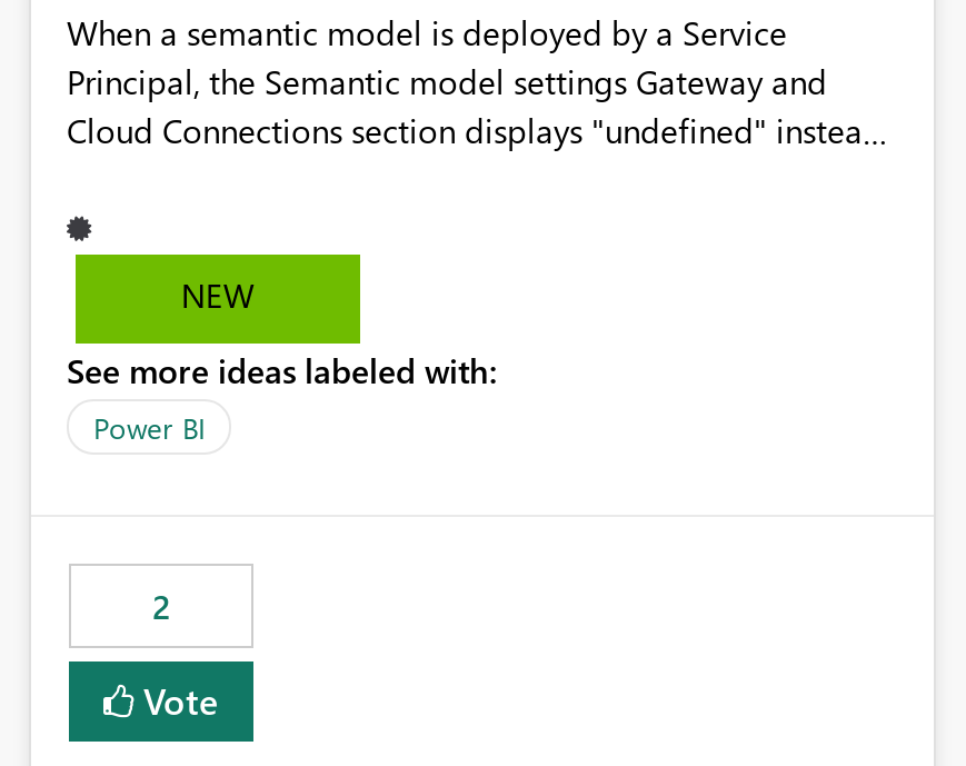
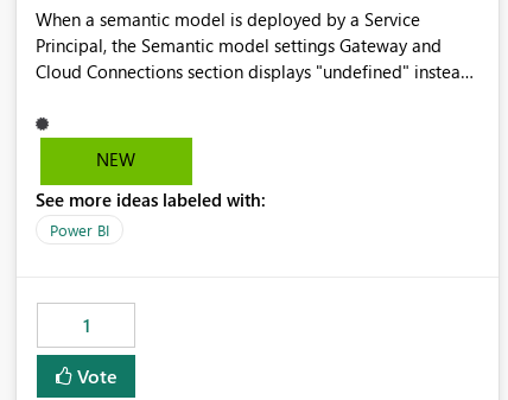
[152,585,170,629] 2 -> [82,314,90,338] 1

